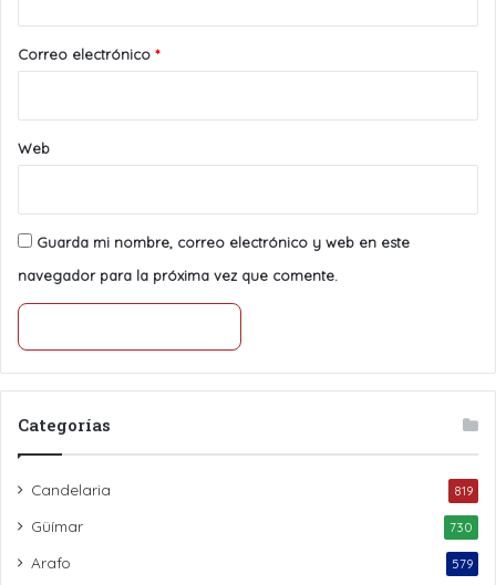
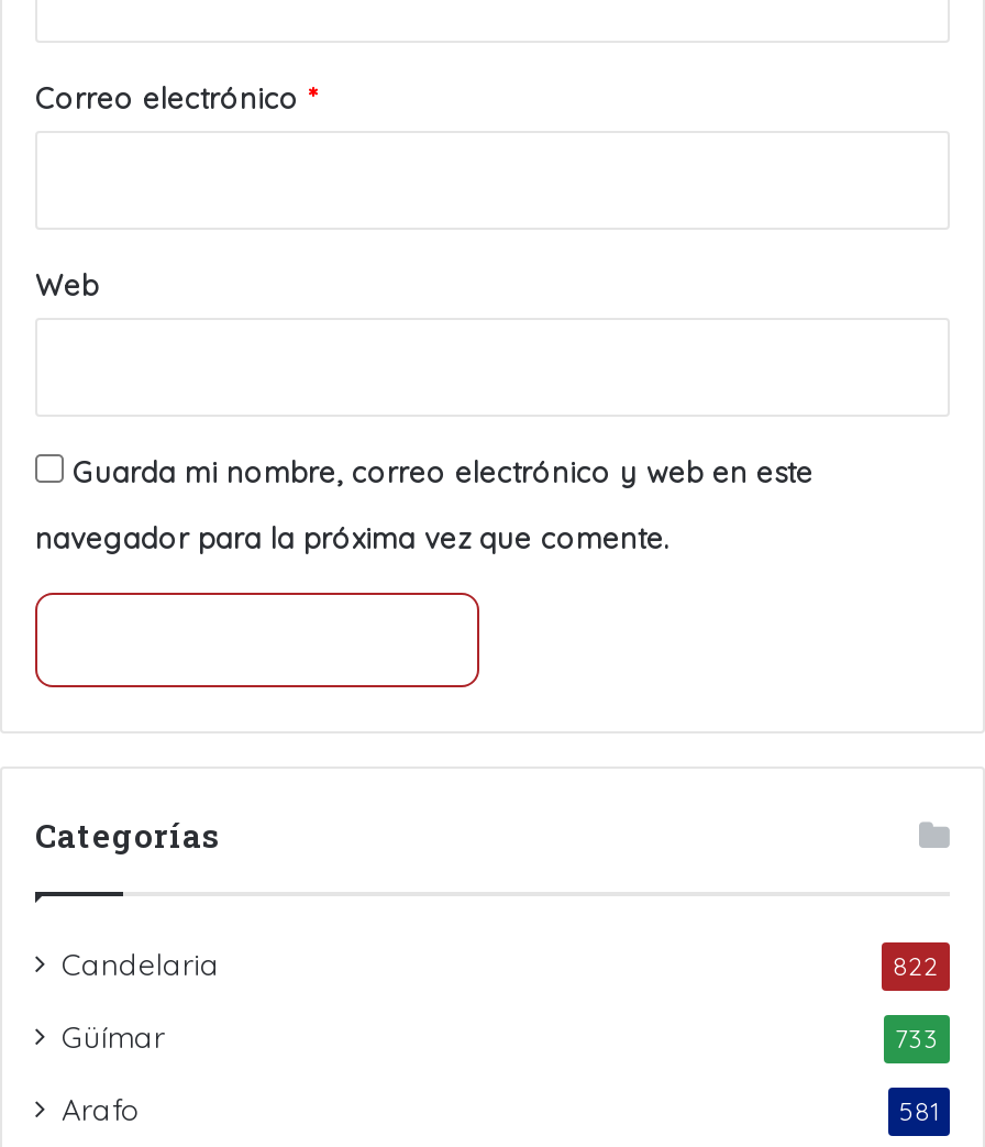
[454,482,473,499] 819 -> [893,949,939,982] 822
[449,519,473,535] 730 -> [895,1021,939,1054] 733
[452,555,473,572] 579 -> [899,1094,939,1127] 581

